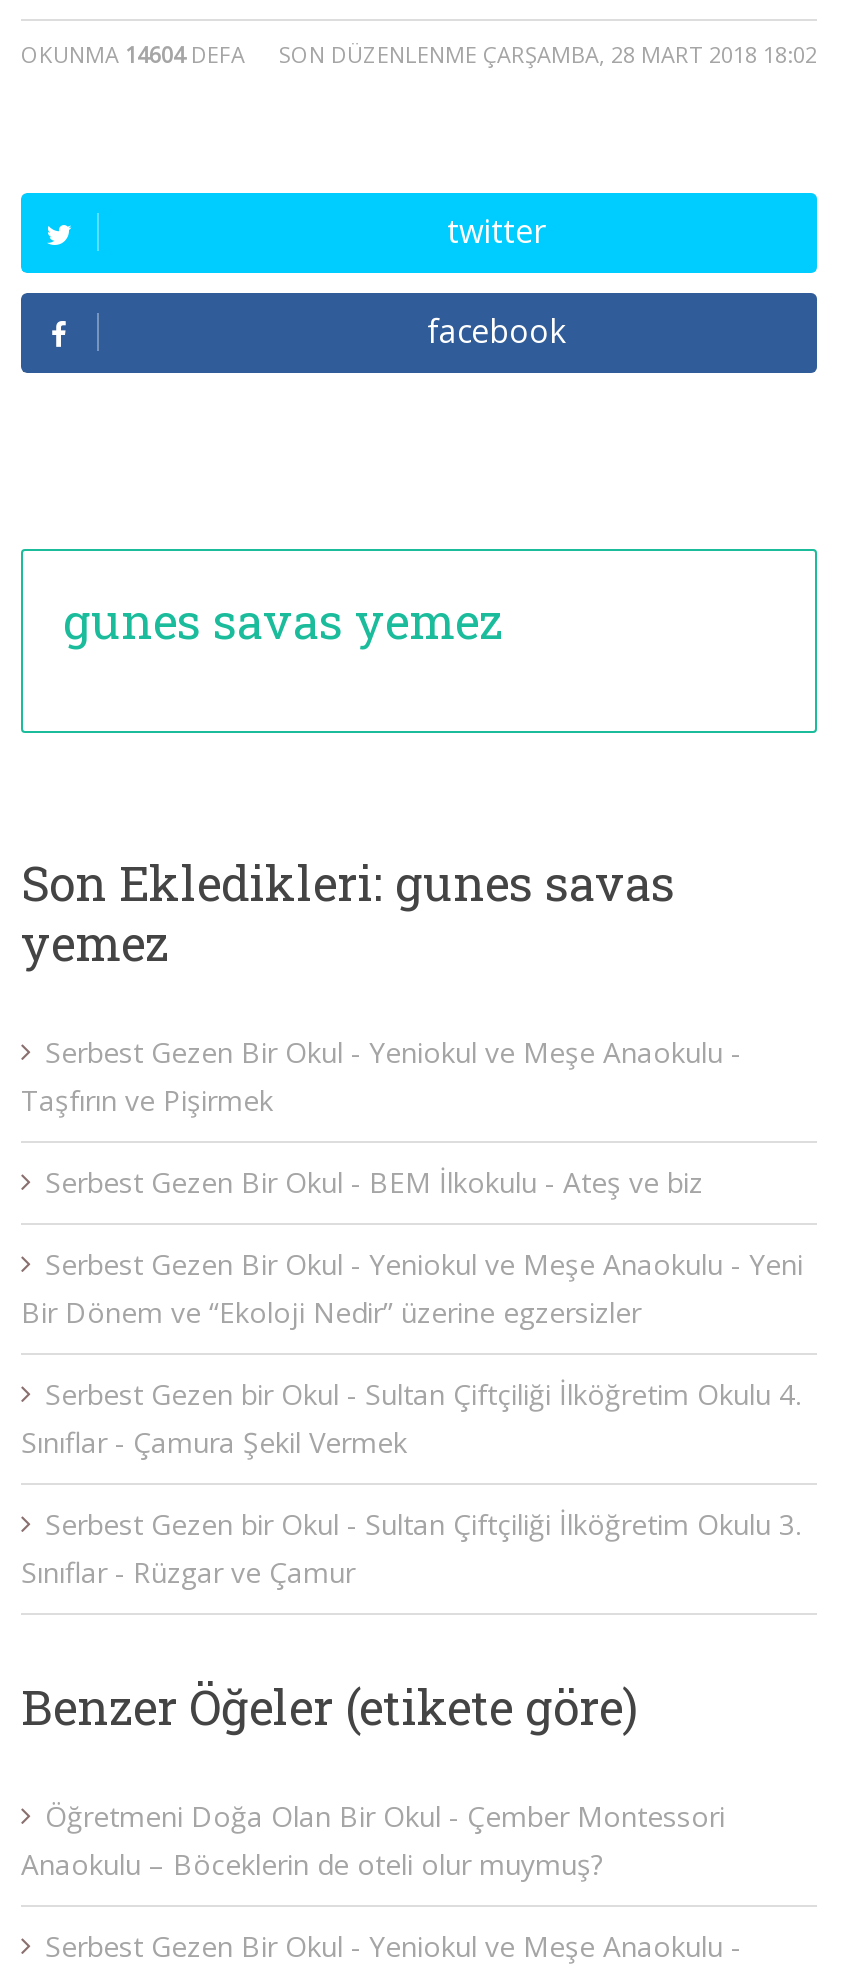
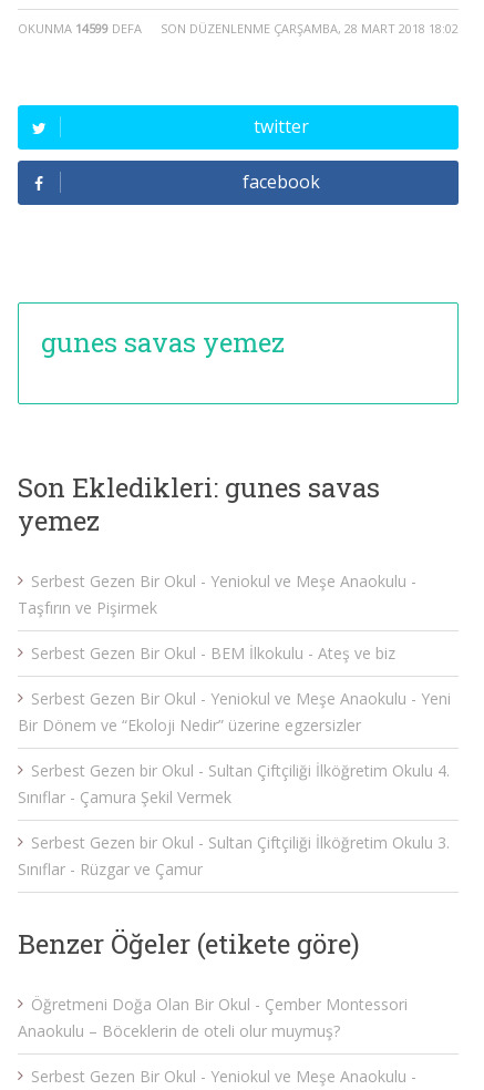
[21,39,817,69] OKUNMA 14604 DEFA SON DÜZENLENME ÇARŞAMBA, 28 MART 2018 18:02 -> [18,20,459,37] OKUNMA 14599 DEFA SON DÜZENLENME ÇARŞAMBA, 28 MART 2018 18:02

